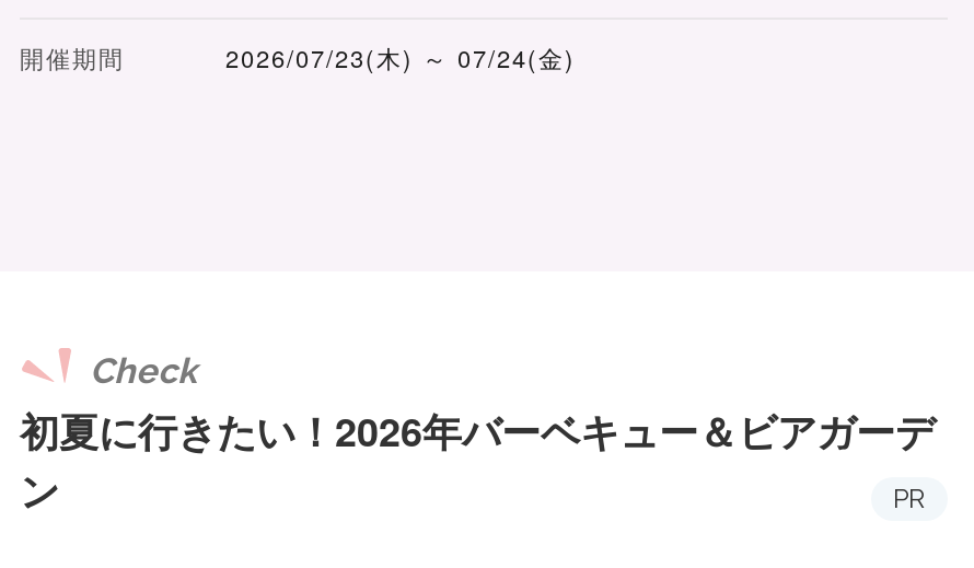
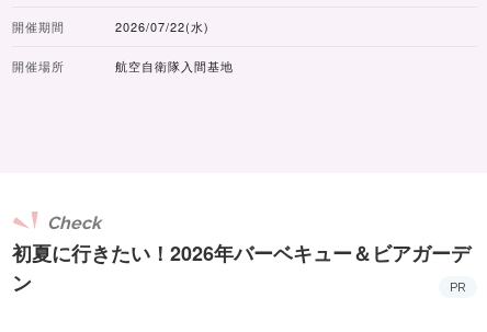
[225,40,576,75] 2026/07/23(木) ～ 07/24(金) -> [12,18,234,75] 2026/07/22(水) | 開催場所 | 航空自衛隊入間基地

